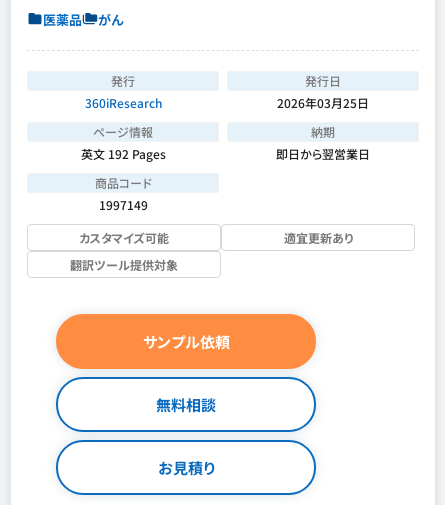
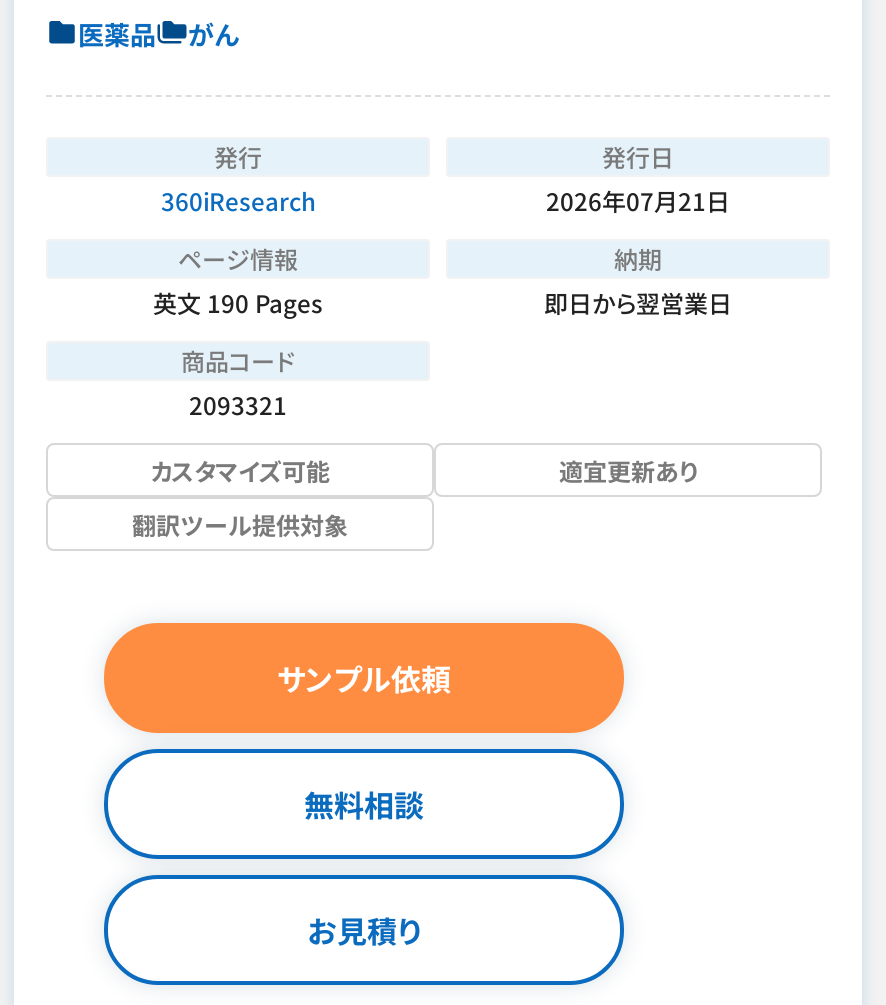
[277,94,369,111] 2026年03月25日 -> [546,183,730,217] 2026年07月21日
[80,145,165,162] 英文 192 Pages -> [153,285,323,319] 英文 190 Pages
[98,196,147,213] 1997149 -> [189,387,287,421] 2093321

